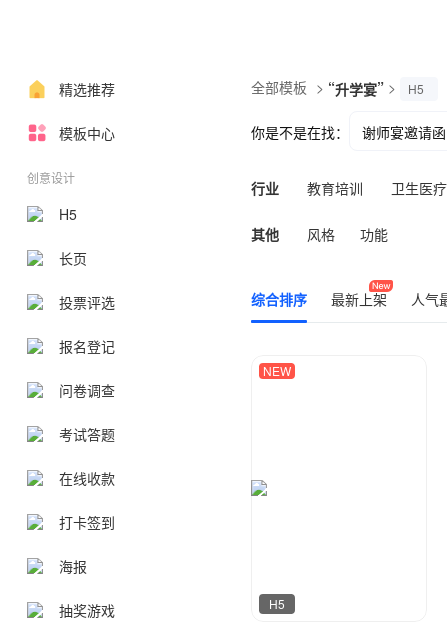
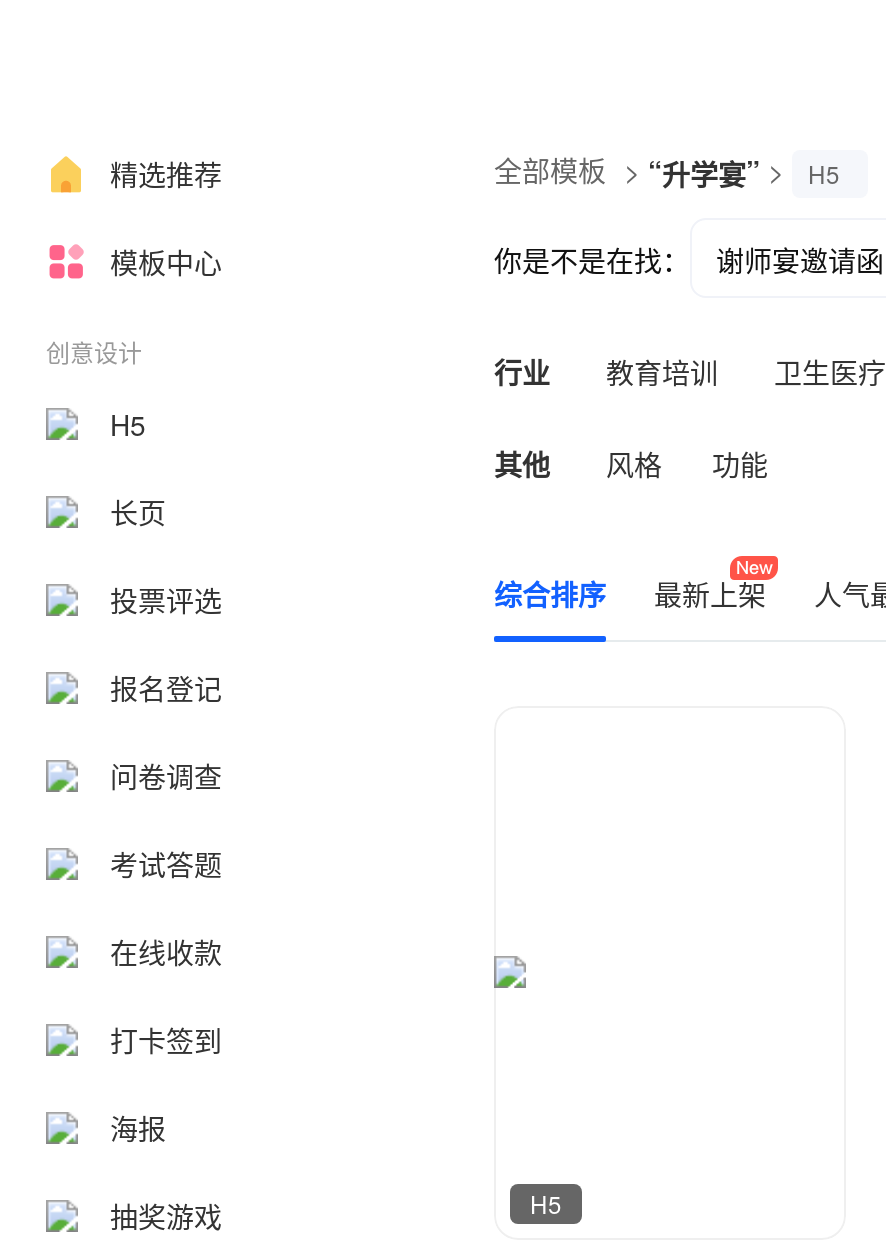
[263,362,291,379] NEW -> none

